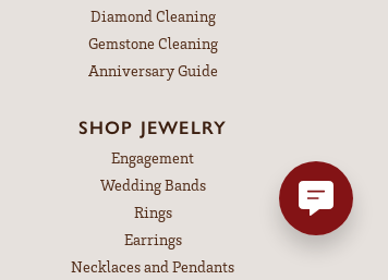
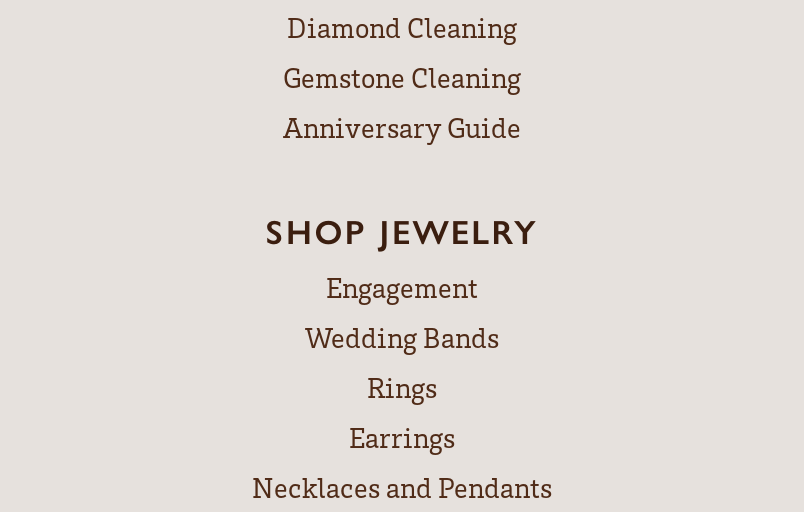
[278,160,354,243] [image] -> none

